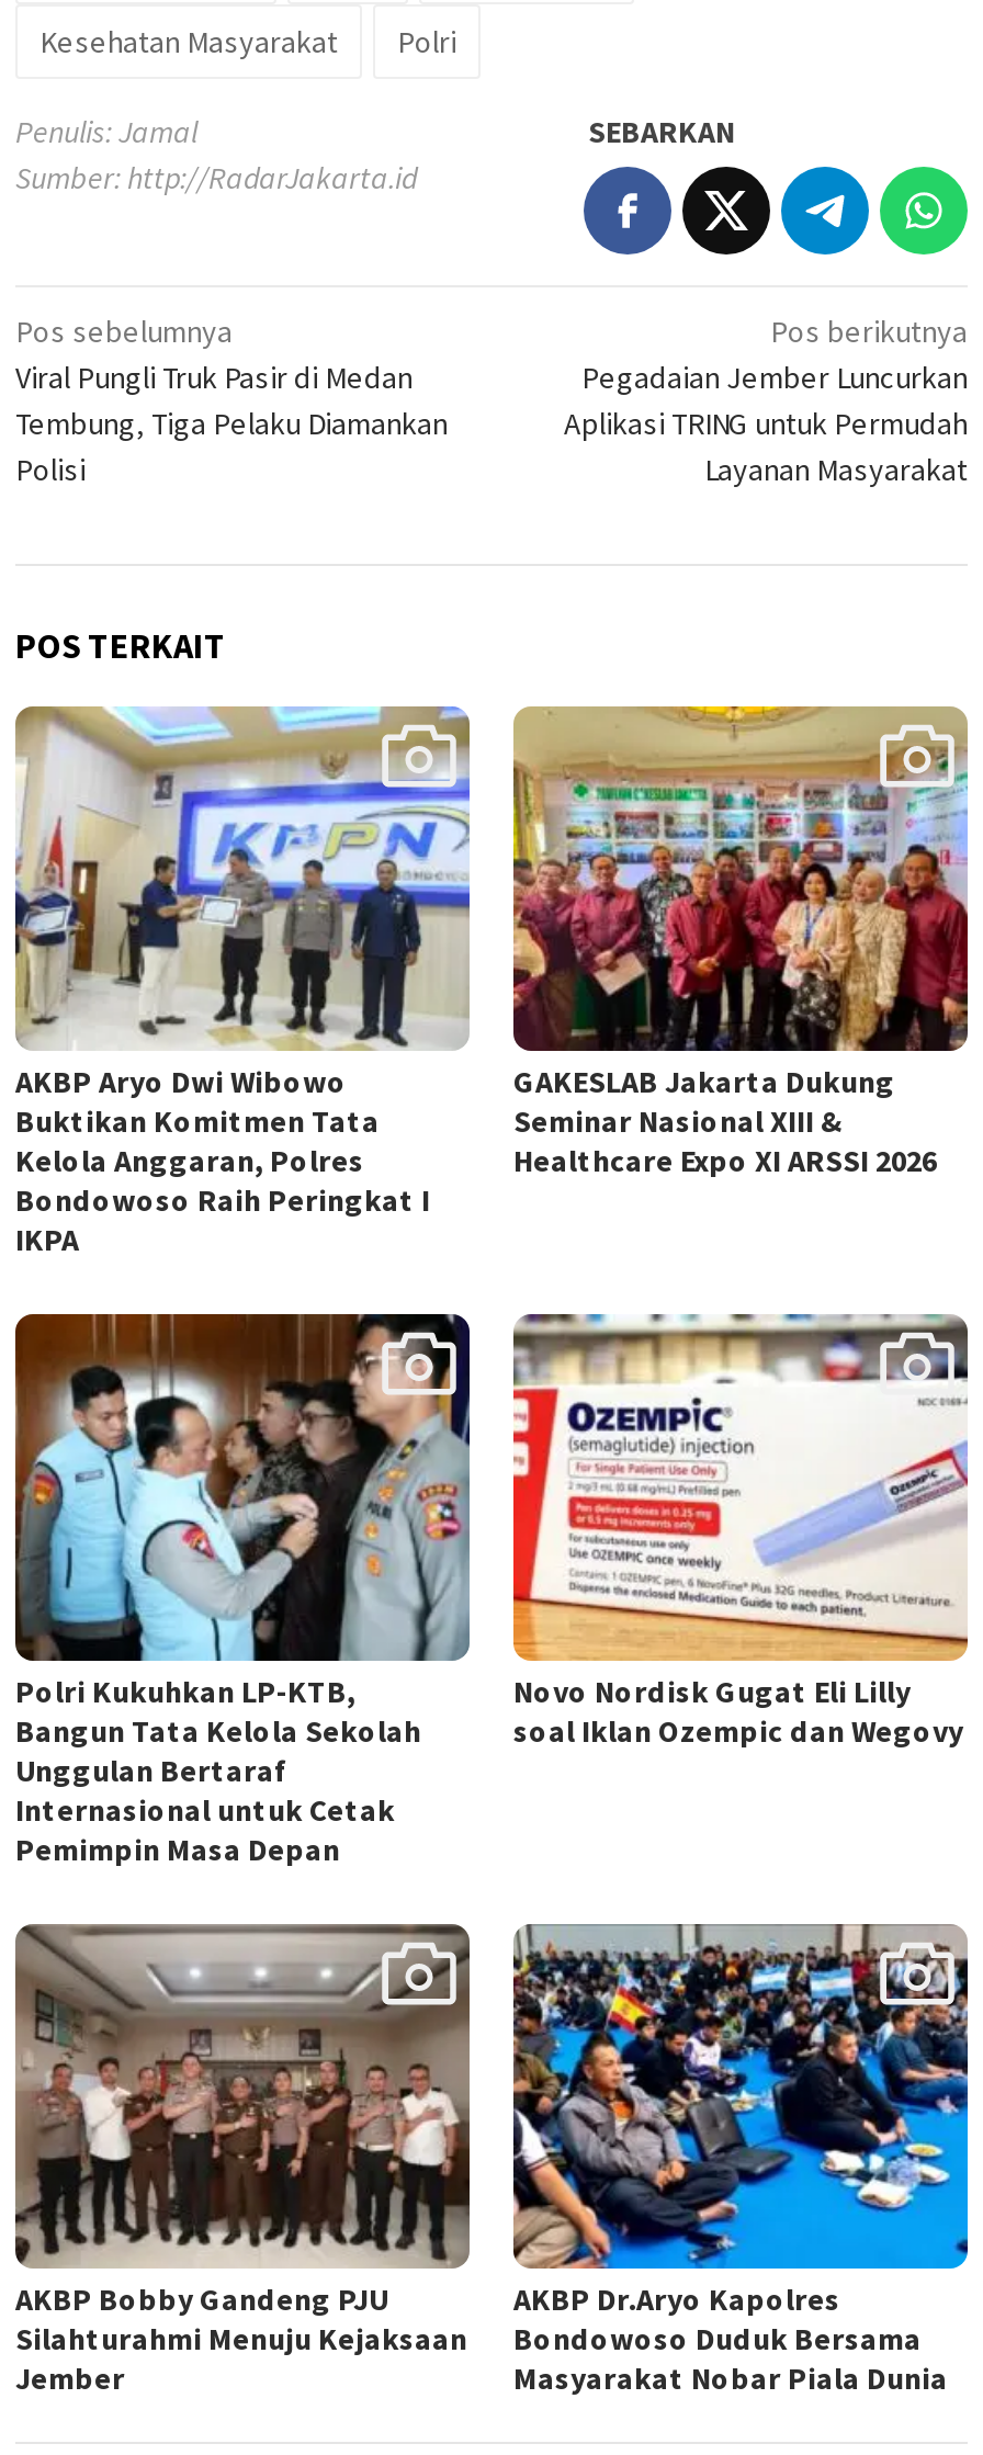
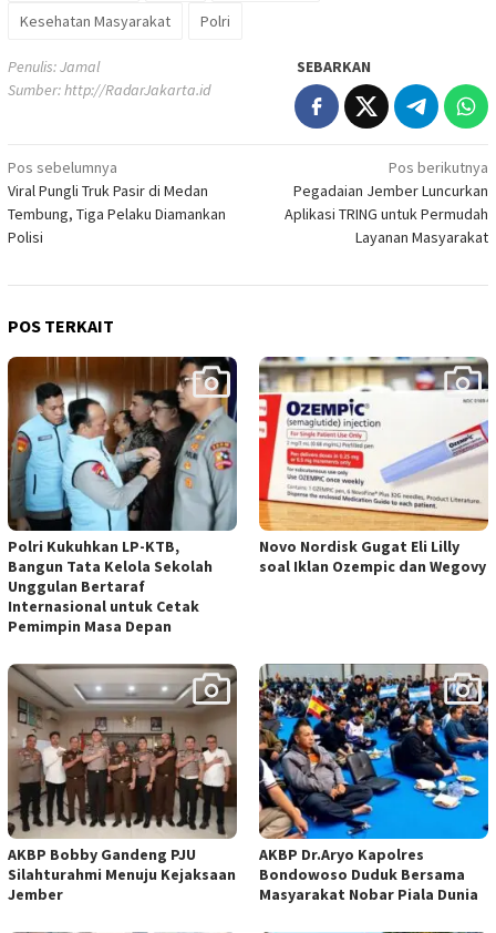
[13,704,472,1260] [image] | AKBP Aryo Dwi Wibowo | Buktikan Komitmen Tata | Kelola Anggaran, Polres | Bondowoso Raih Peringkat I | IKPA -> none
[511,704,970,1181] [image] | GAKESLAB Jakarta Dukung | Seminar Nasional XIII & | Healthcare Expo XI ARSSI 2026 -> none

